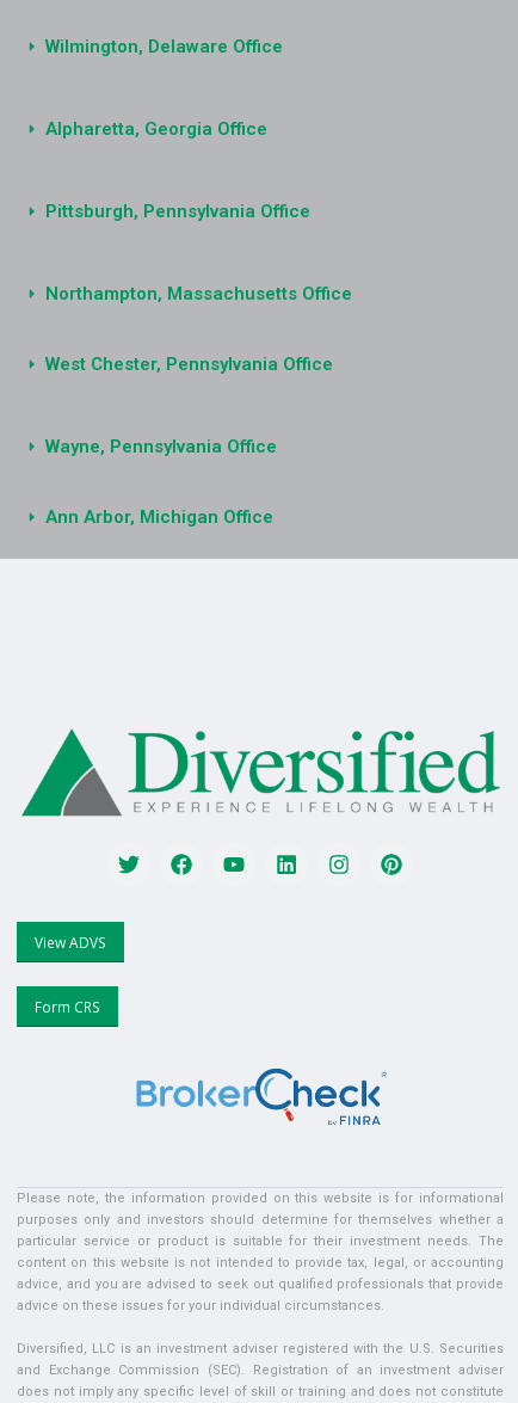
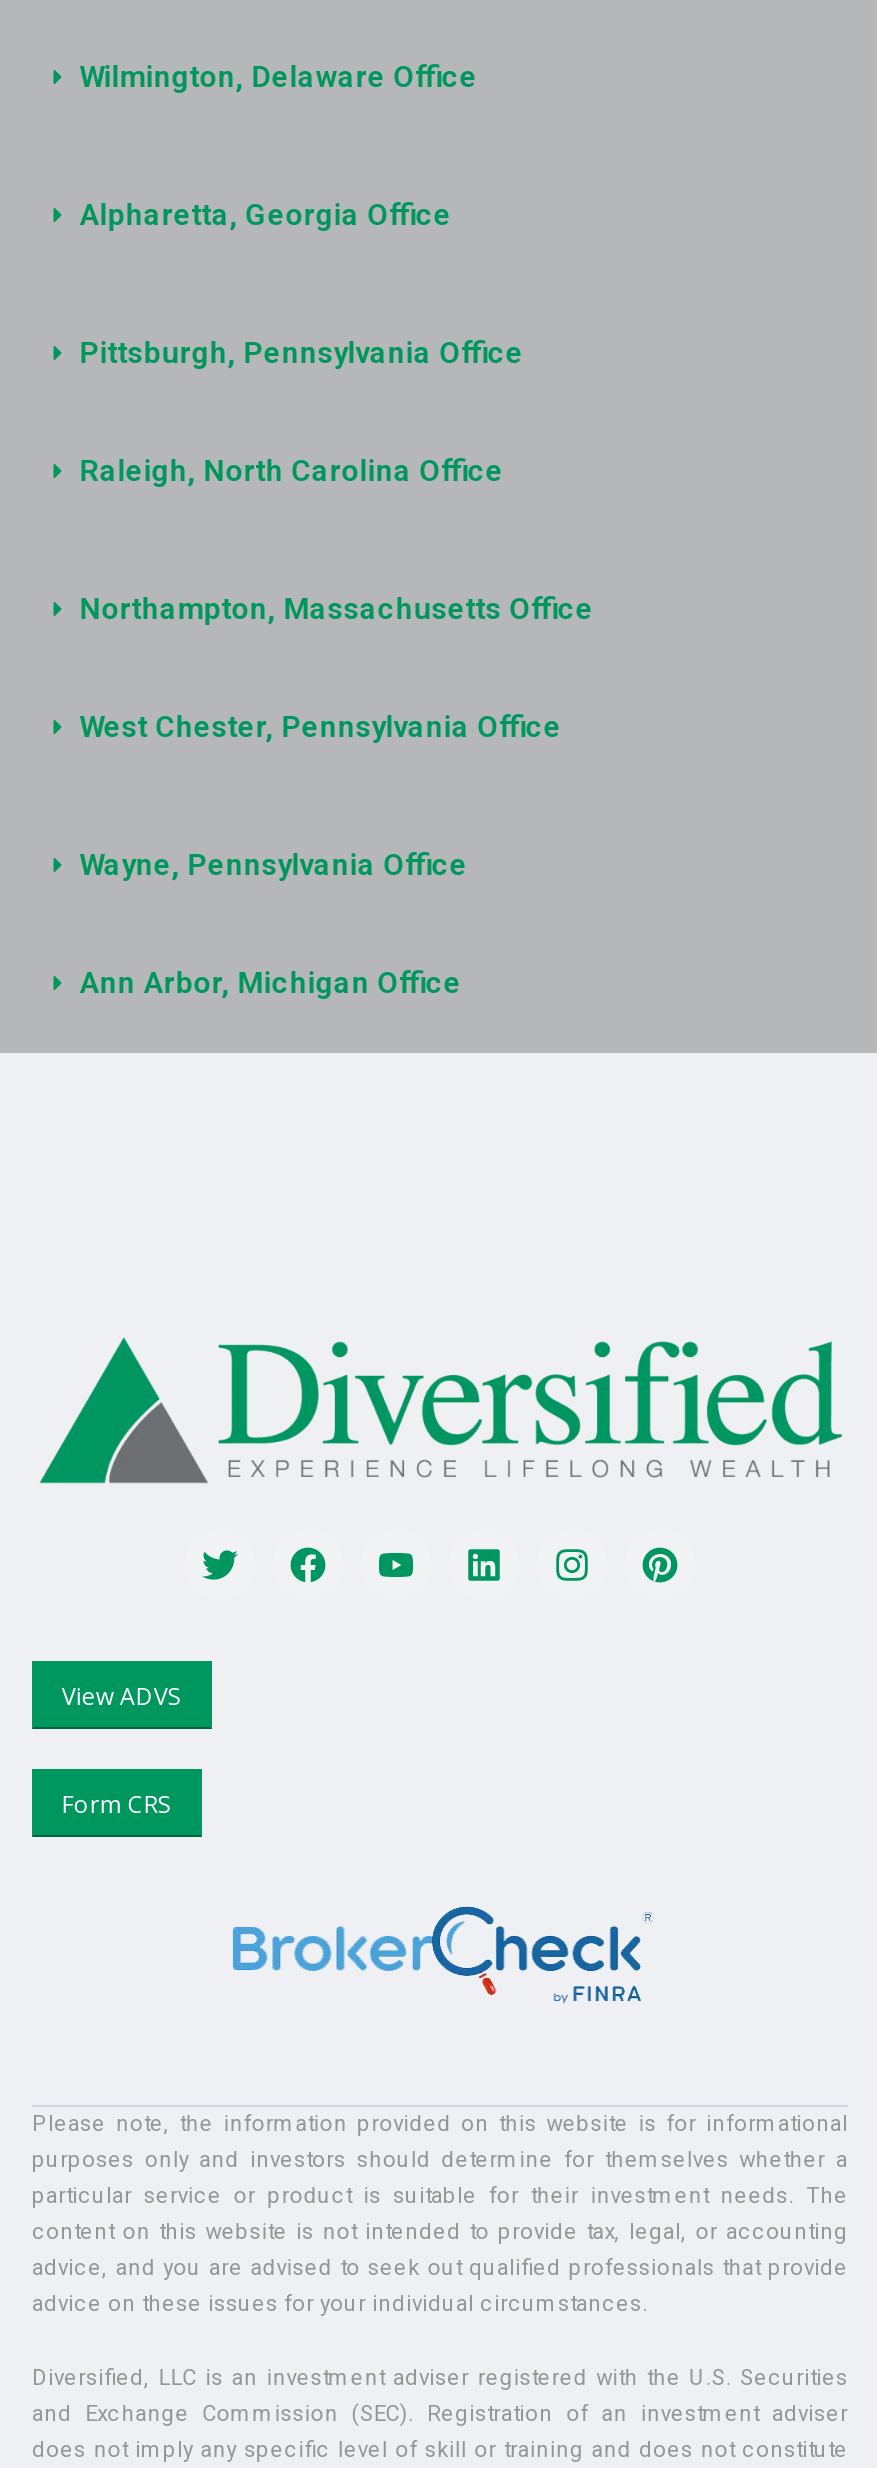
none -> [79,453,503,489] Raleigh, North Carolina Office

